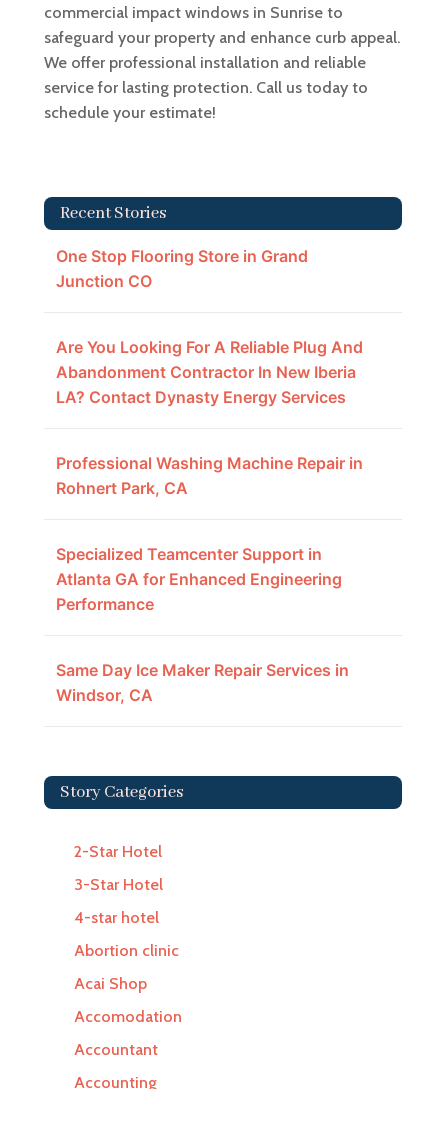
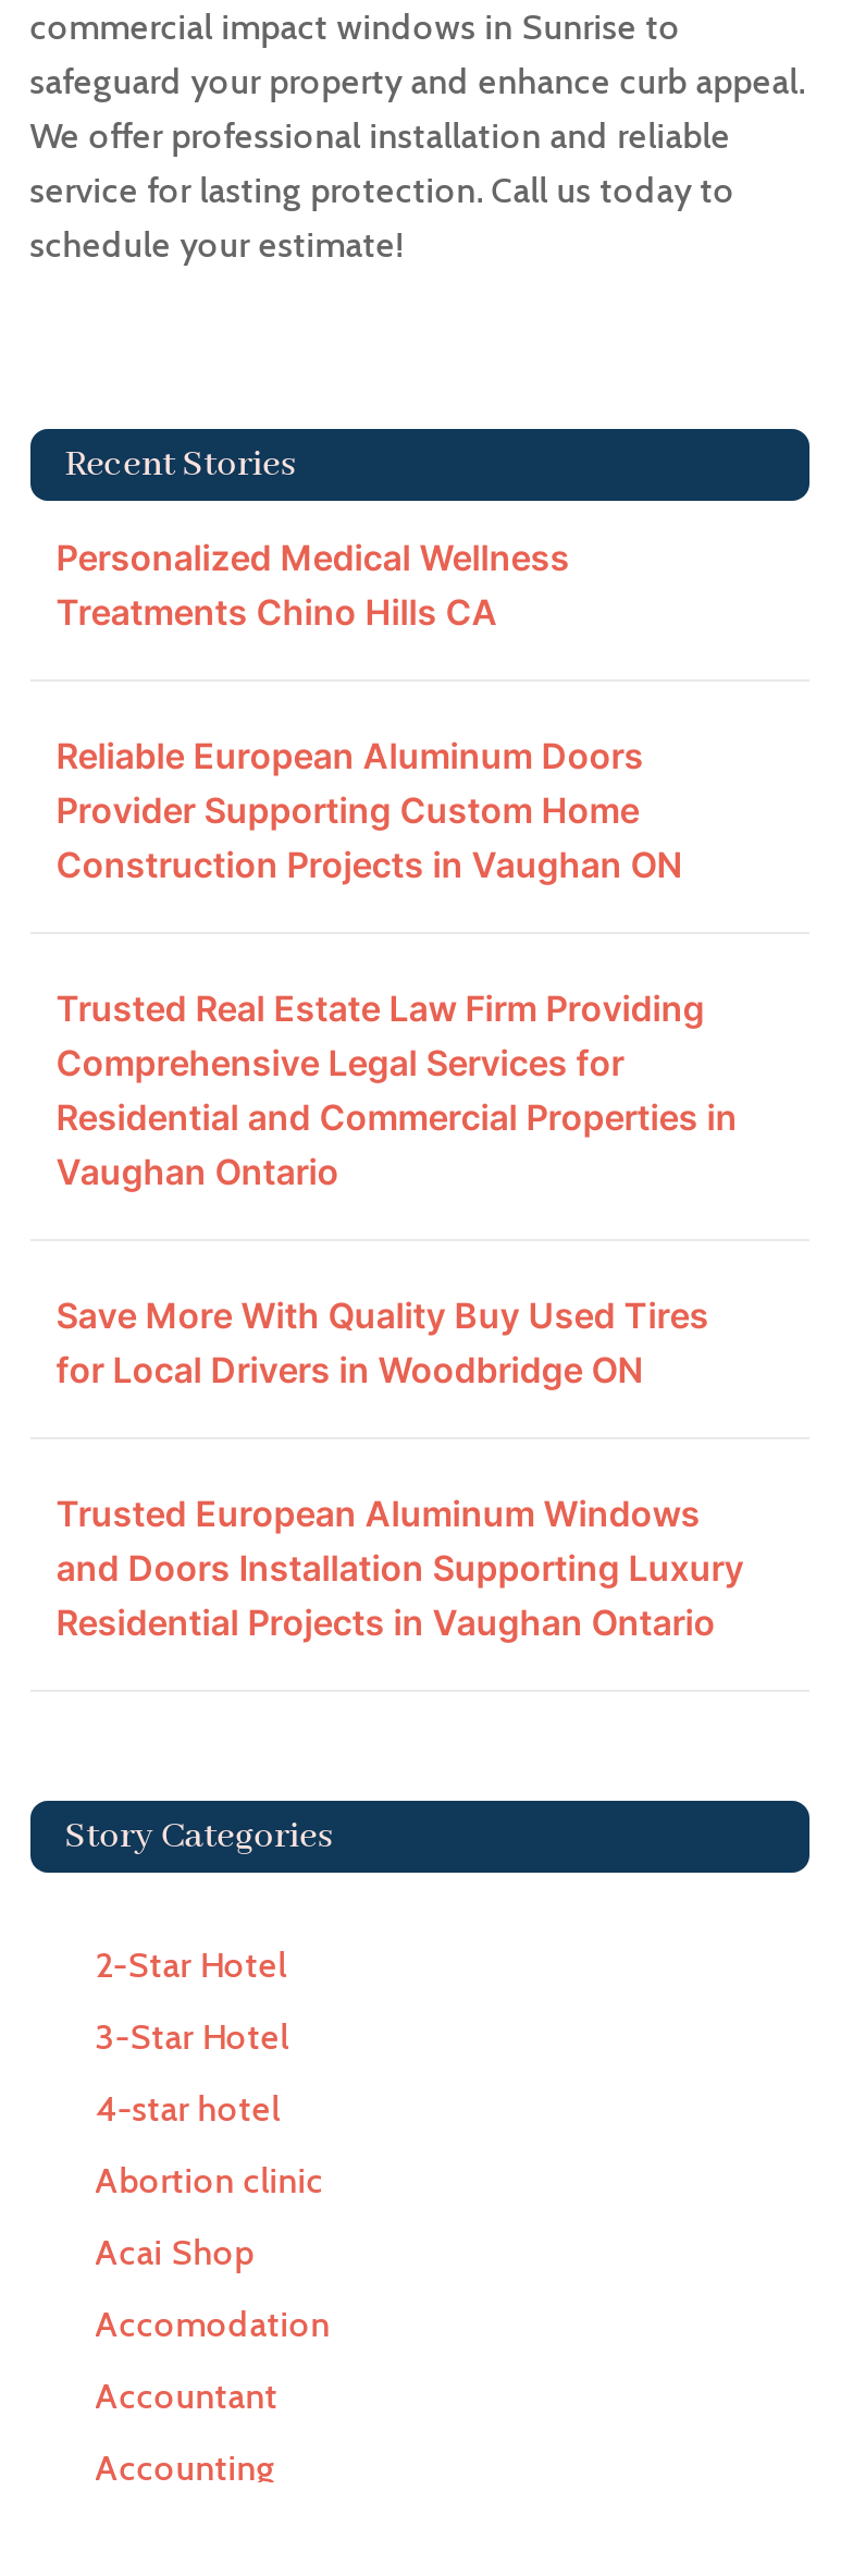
[56,246,308,291] One Stop Flooring Store in Grand | Junction CO -> [56,536,570,634] Personalized Medical Wellness | Treatments Chino Hills CA
[56,337,363,407] Are You Looking For A Reliable Plug And | Abandonment Contractor In New Iberia | LA? Contact Dynasty Energy Services -> [56,734,683,887] Reliable European Aluminum Doors | Provider Supporting Custom Home | Construction Projects in Vaughan ON
[56,453,363,498] Professional Washing Machine Repair in | Rohnert Park, CA -> [56,987,737,1194] Trusted Real Estate Law Firm Providing | Comprehensive Legal Services for | Residential and Commercial Properties in | Vaughan Ontario
[56,544,342,614] Specialized Teamcenter Support in | Atlanta GA for Enhanced Engineering | Performance -> [56,1294,709,1392] Save More With Quality Buy Used Tires | for Local Drivers in Woodbridge ON
[56,660,349,705] Same Day Ice Maker Repair Services in | Windsor, CA -> [56,1492,744,1644] Trusted European Aluminum Windows | and Doors Installation Supporting Luxury | Residential Projects in Vaughan Ontario

